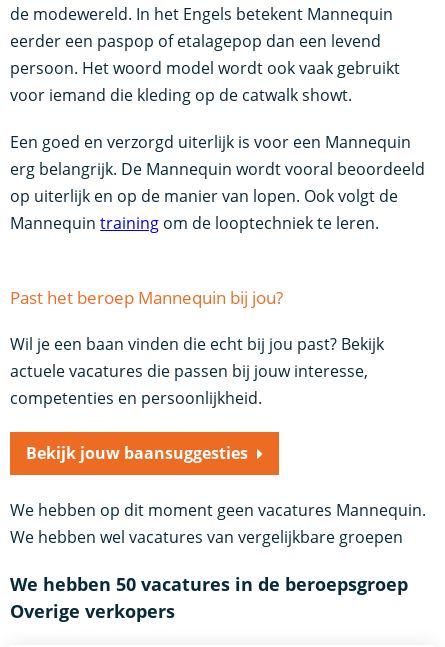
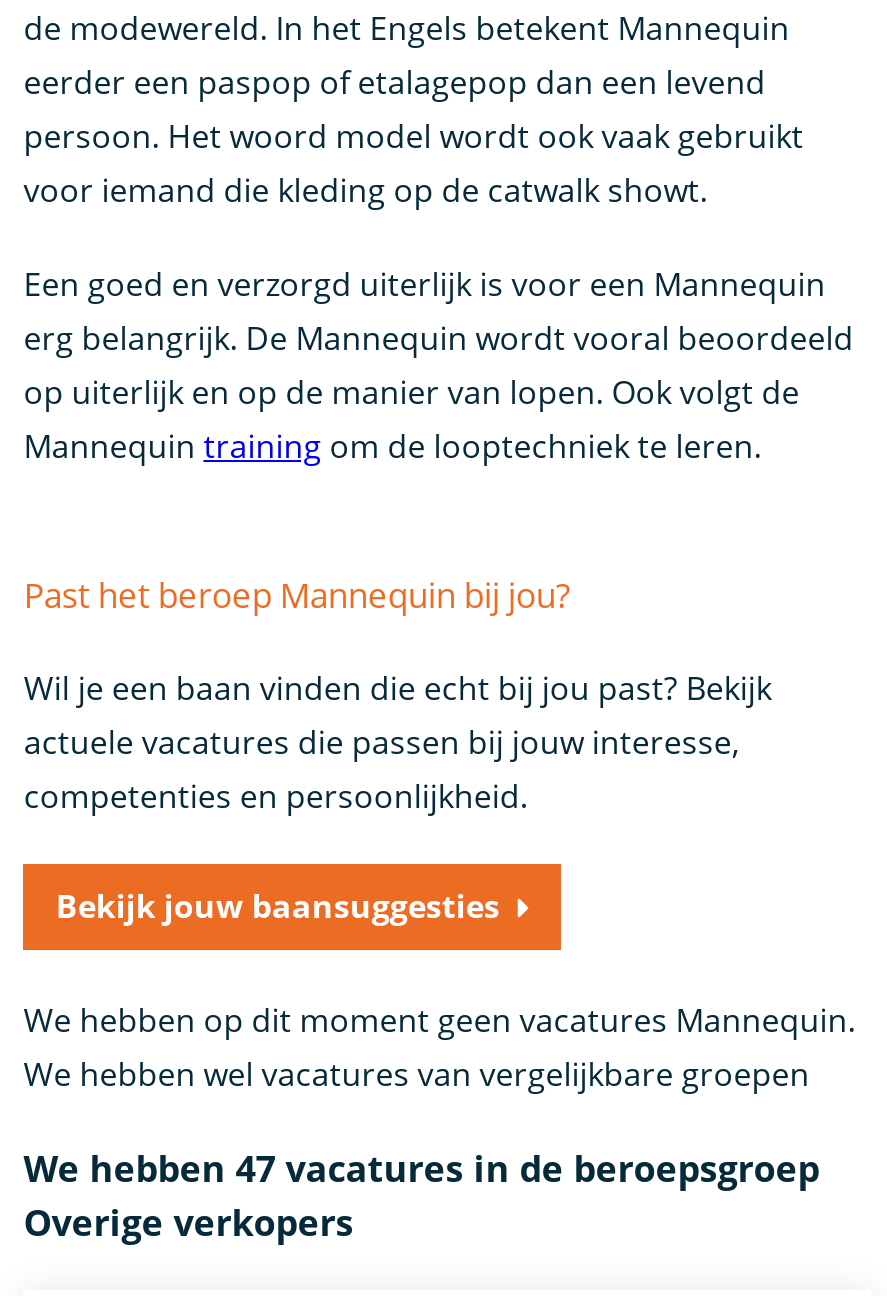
[10,572,408,596] We hebben 50 vacatures in de beroepsgroep -> [23,1145,819,1193] We hebben 47 vacatures in de beroepsgroep

